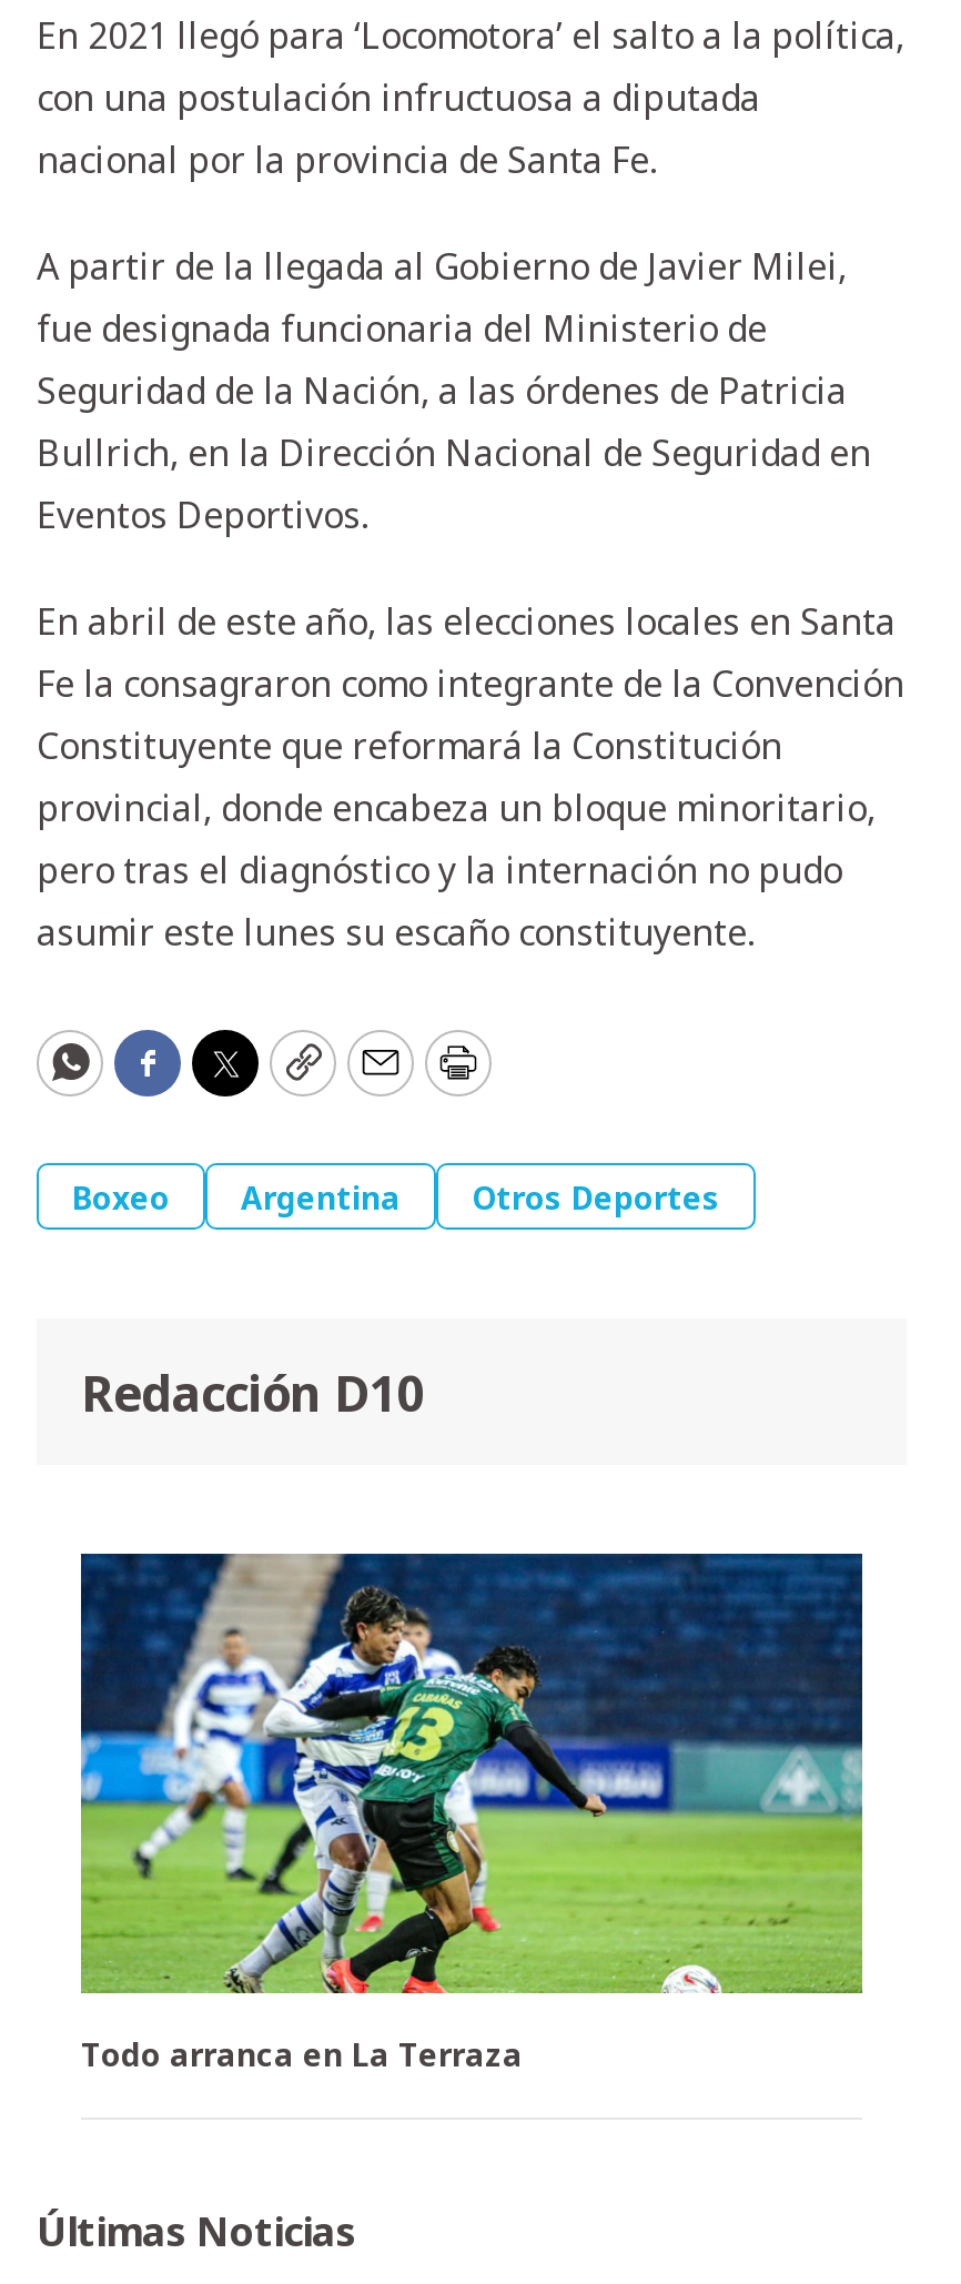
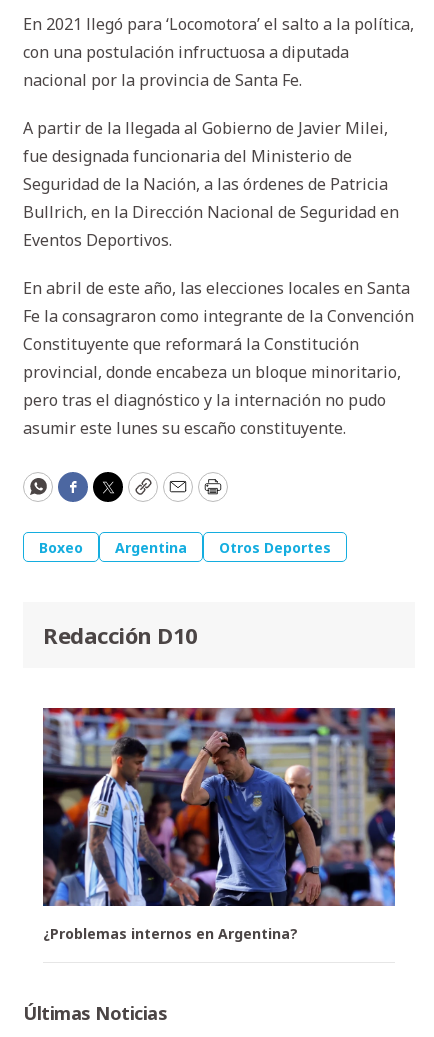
[79,1552,864,2075] [image] | Todo arranca en La Terraza -> [42,707,396,943] [image] | ¿Problemas internos en Argentina?

